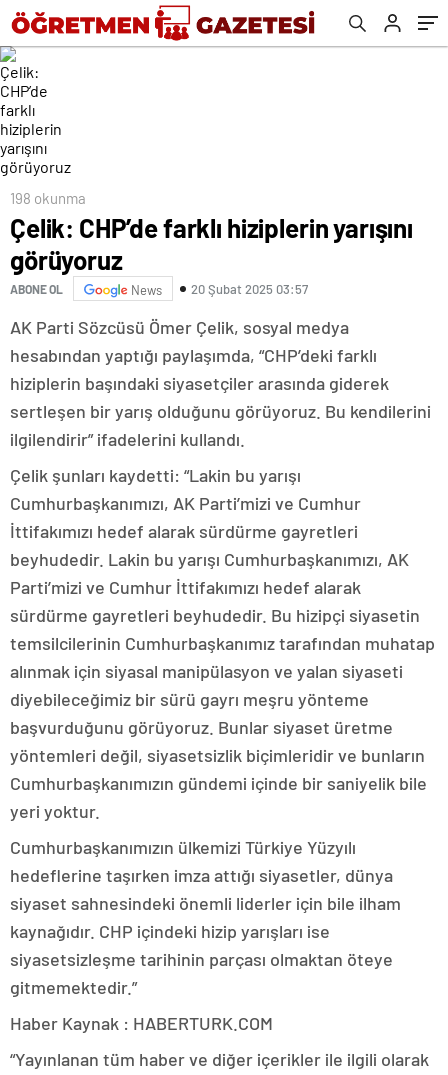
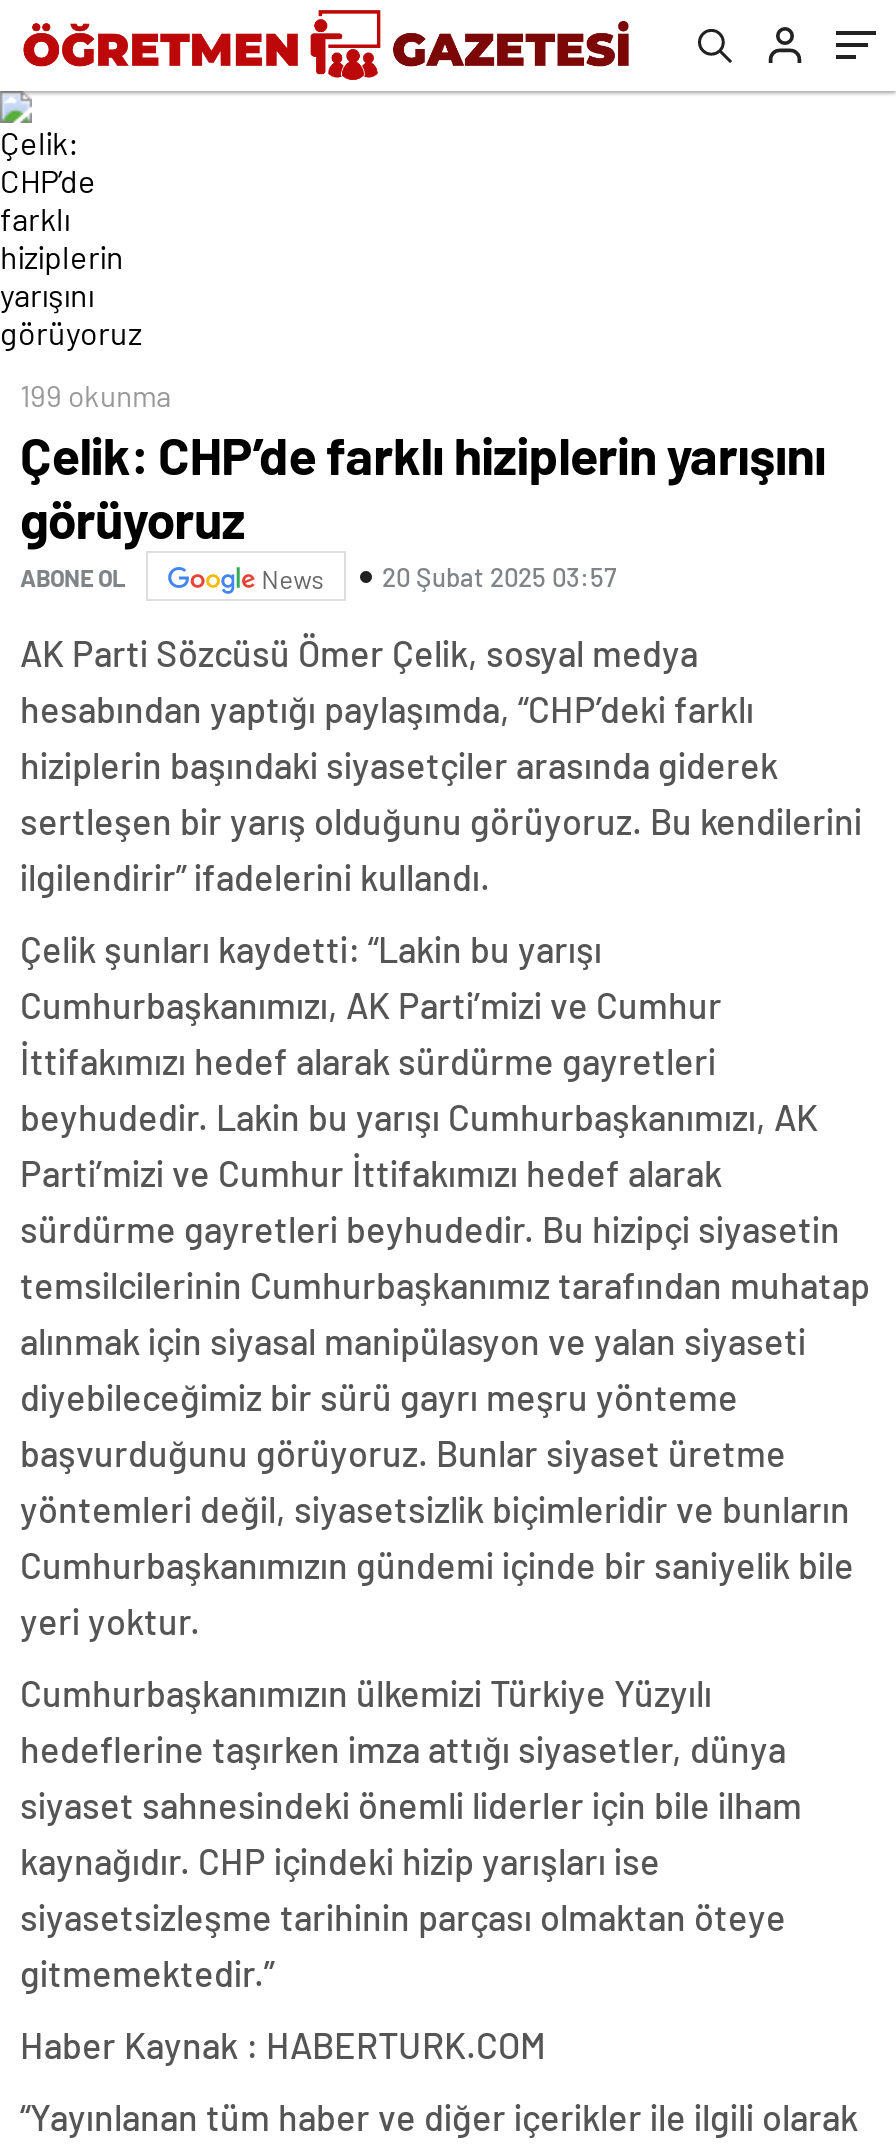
[10,189,86,207] 198 okunma -> [20,377,172,413] 199 okunma

